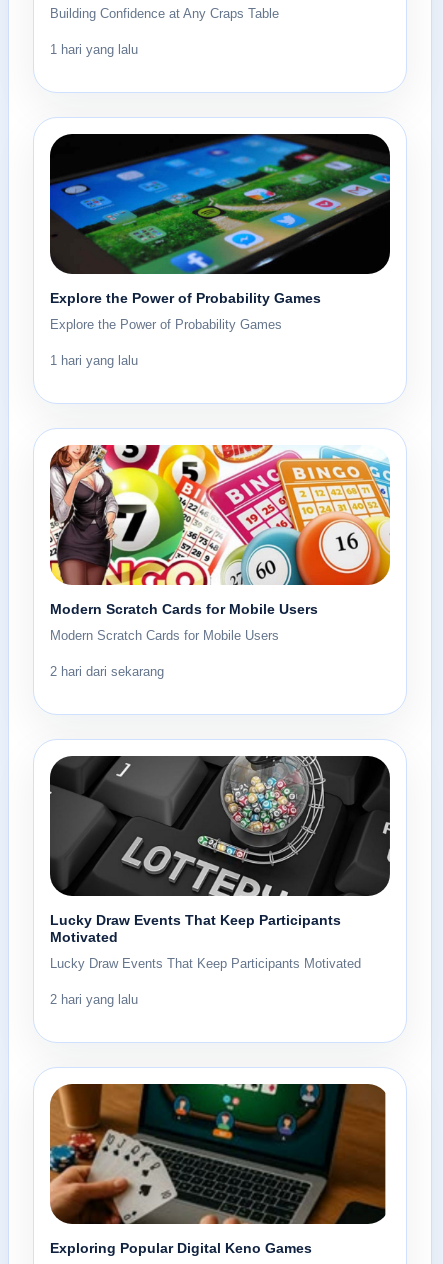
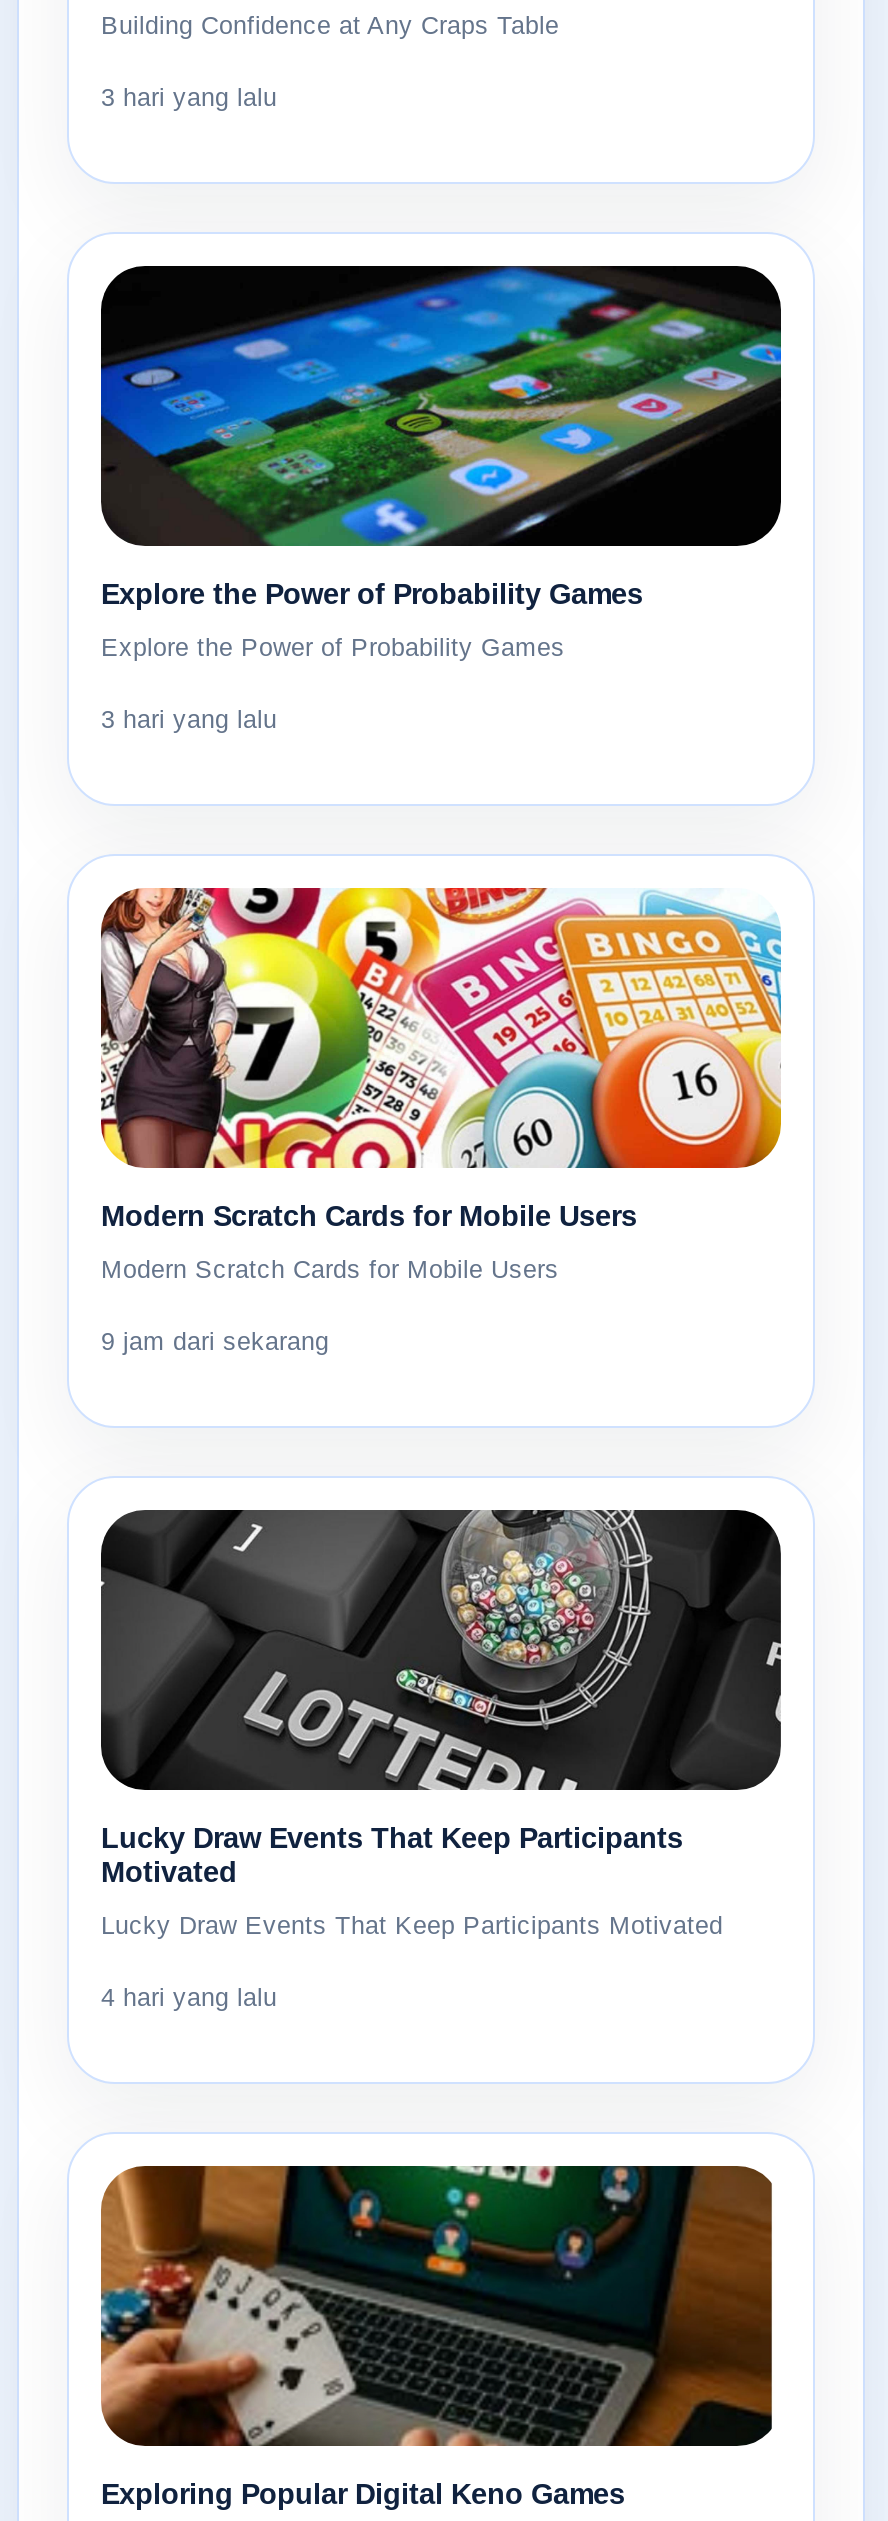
[50,43,138,57] 1 hari yang lalu -> [101,84,277,112] 3 hari yang lalu
[50,354,138,368] 1 hari yang lalu -> [101,706,277,734] 3 hari yang lalu
[50,665,164,679] 2 hari dari sekarang -> [101,1328,329,1356] 9 jam dari sekarang
[50,993,138,1007] 2 hari yang lalu -> [101,1984,277,2012] 4 hari yang lalu

